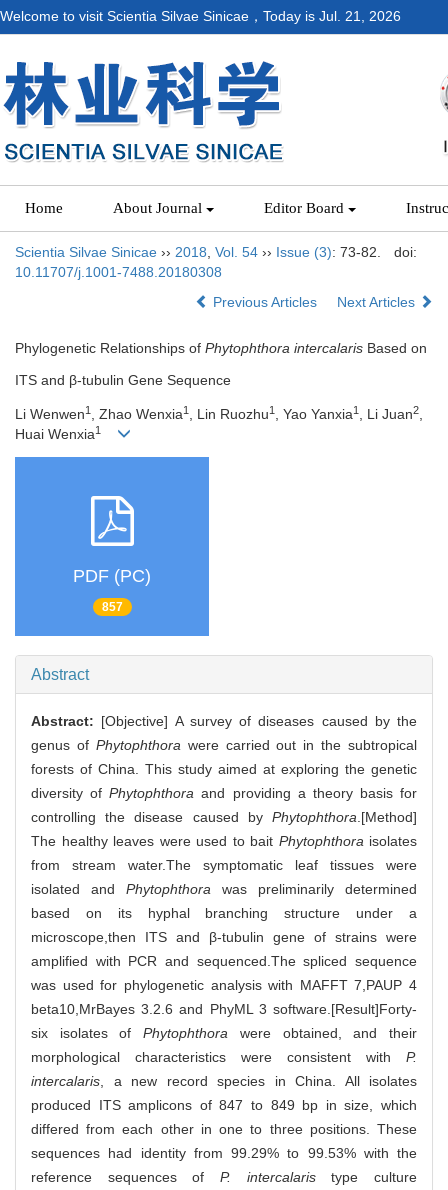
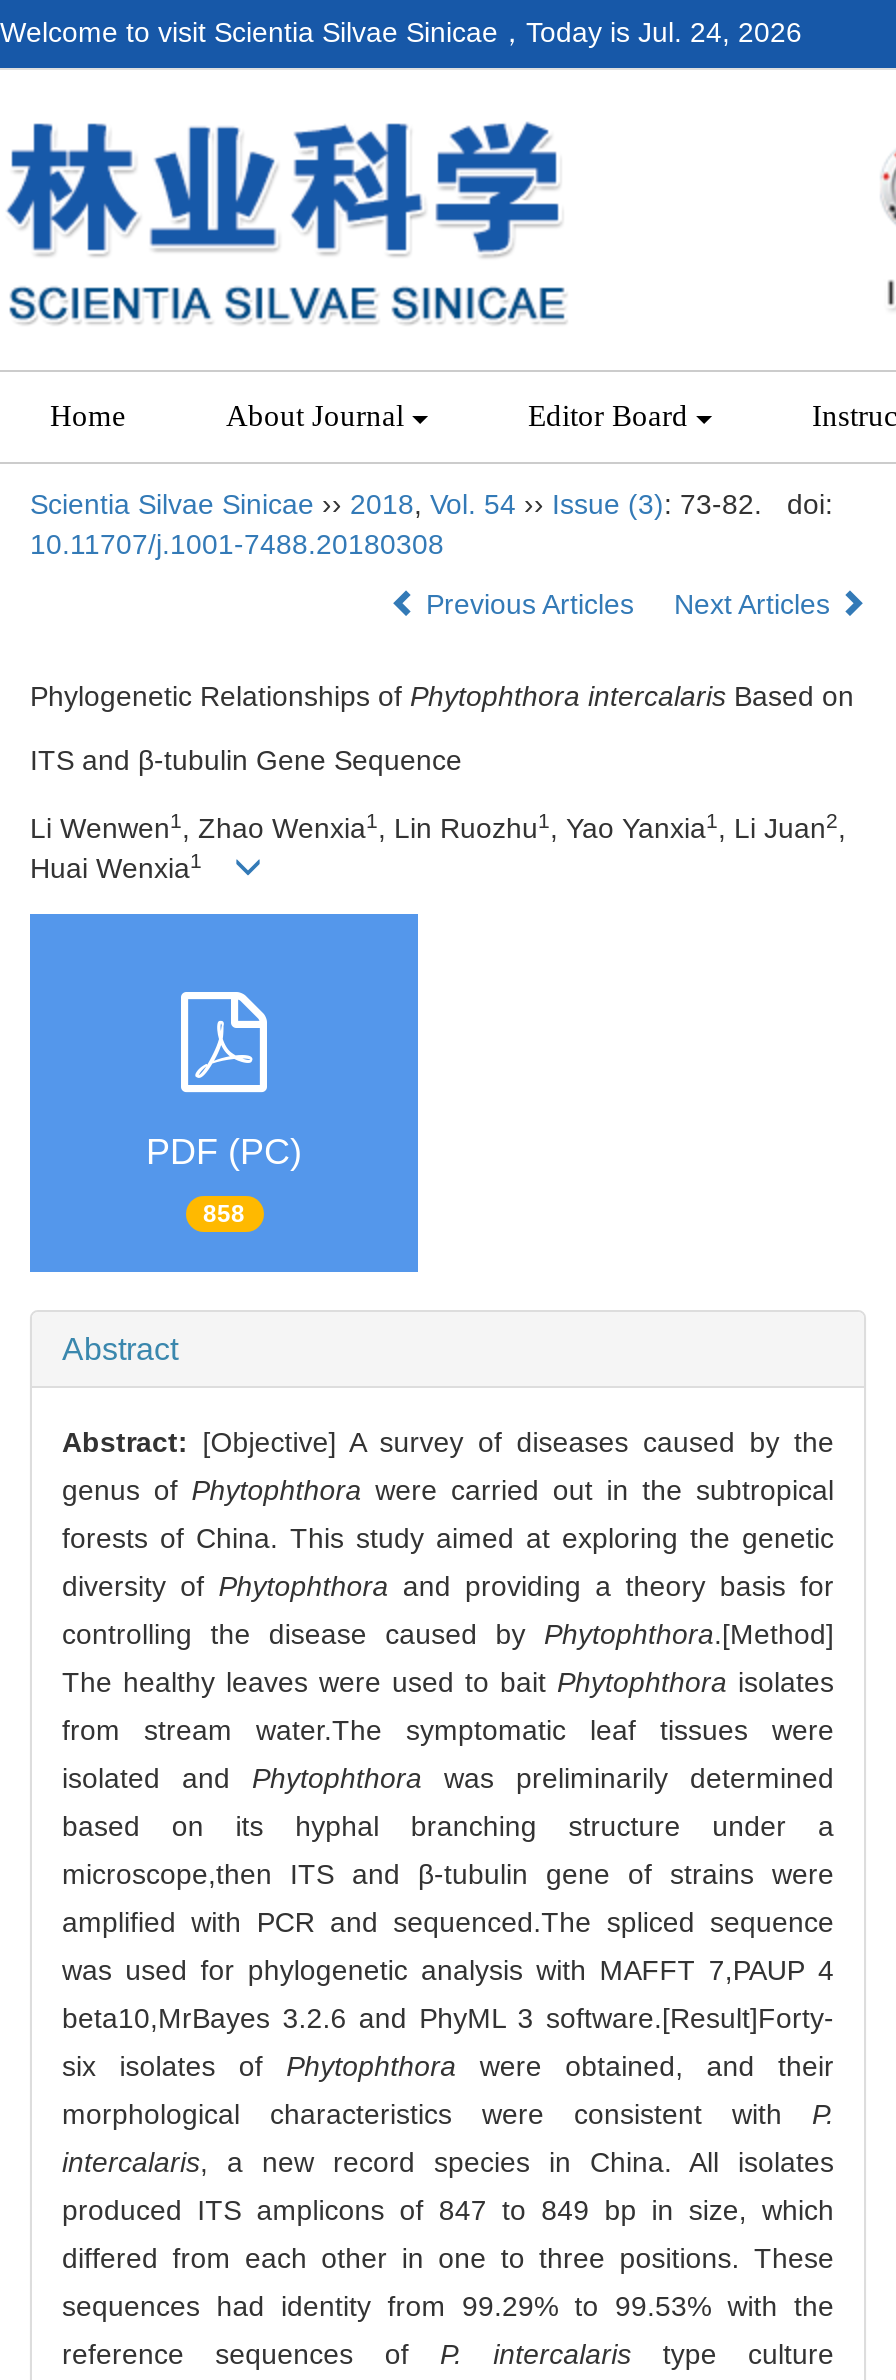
[0,8,401,24] Welcome to visit Scientia Silvae Sinicae，Today is Jul. 21, 2026 -> [0,16,802,48] Welcome to visit Scientia Silvae Sinicae，Today is Jul. 24, 2026
[101,600,122,614] 857 -> [203,1200,245,1228] 858

